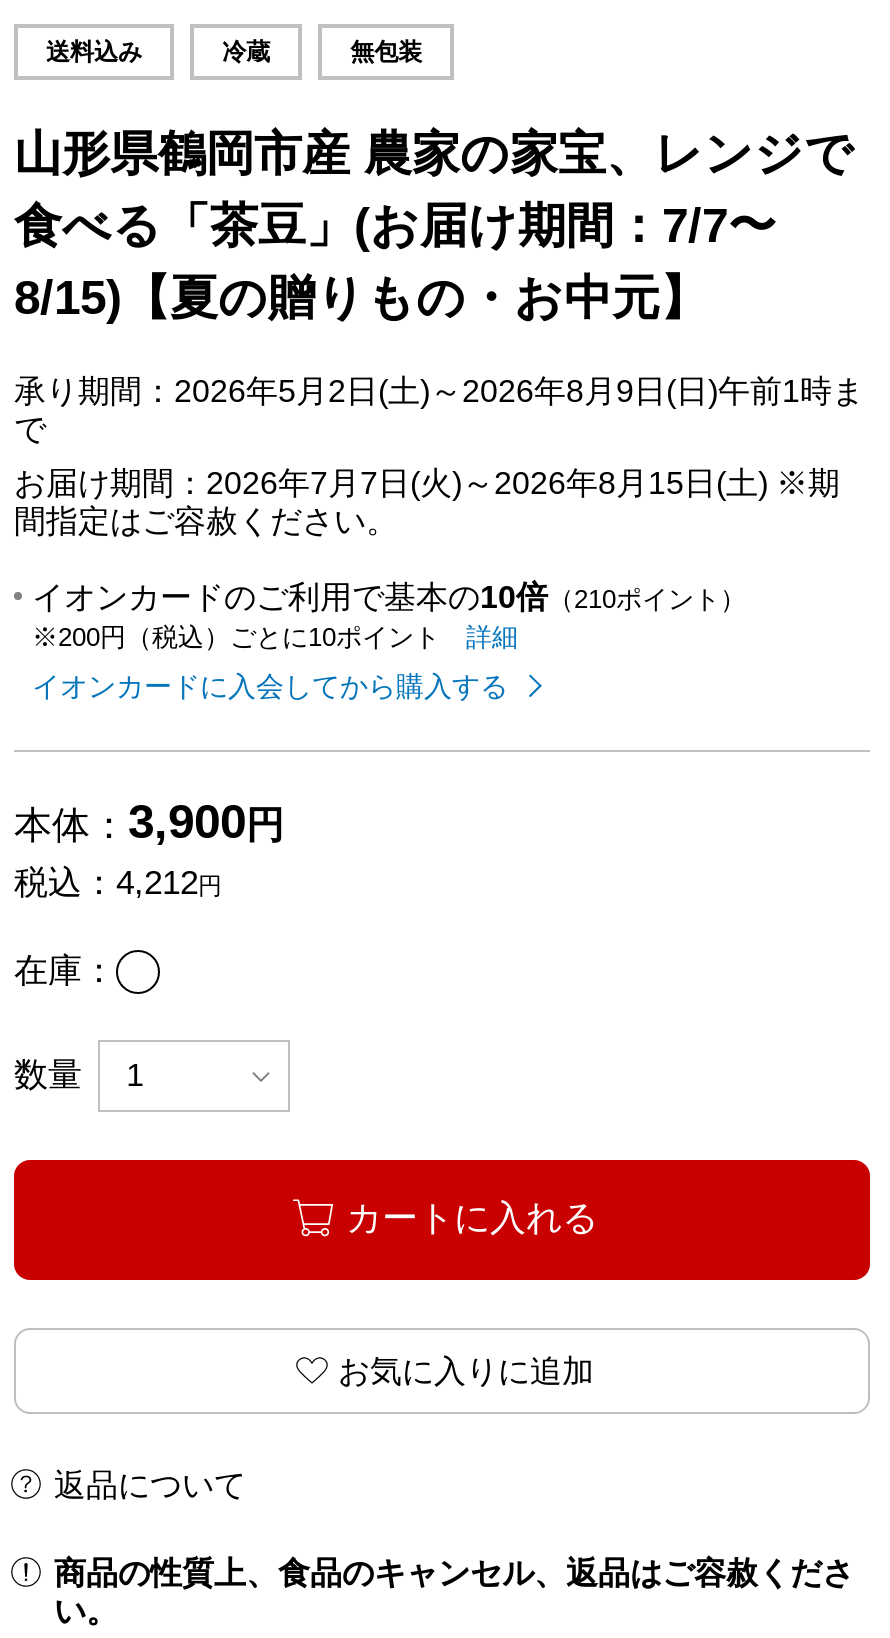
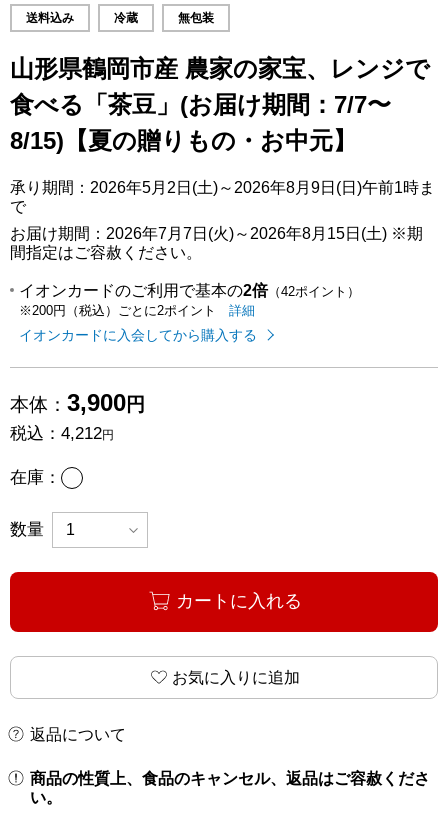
[32,581,746,615] イオンカードのご利用で基本の10倍（210ポイント） -> [19,282,360,299] イオンカードのご利用で基本の2倍（42ポイント）
[32,622,440,652] ※200円（税込）ごとに10ポイント -> [19,303,216,318] ※200円（税込）ごとに2ポイント

